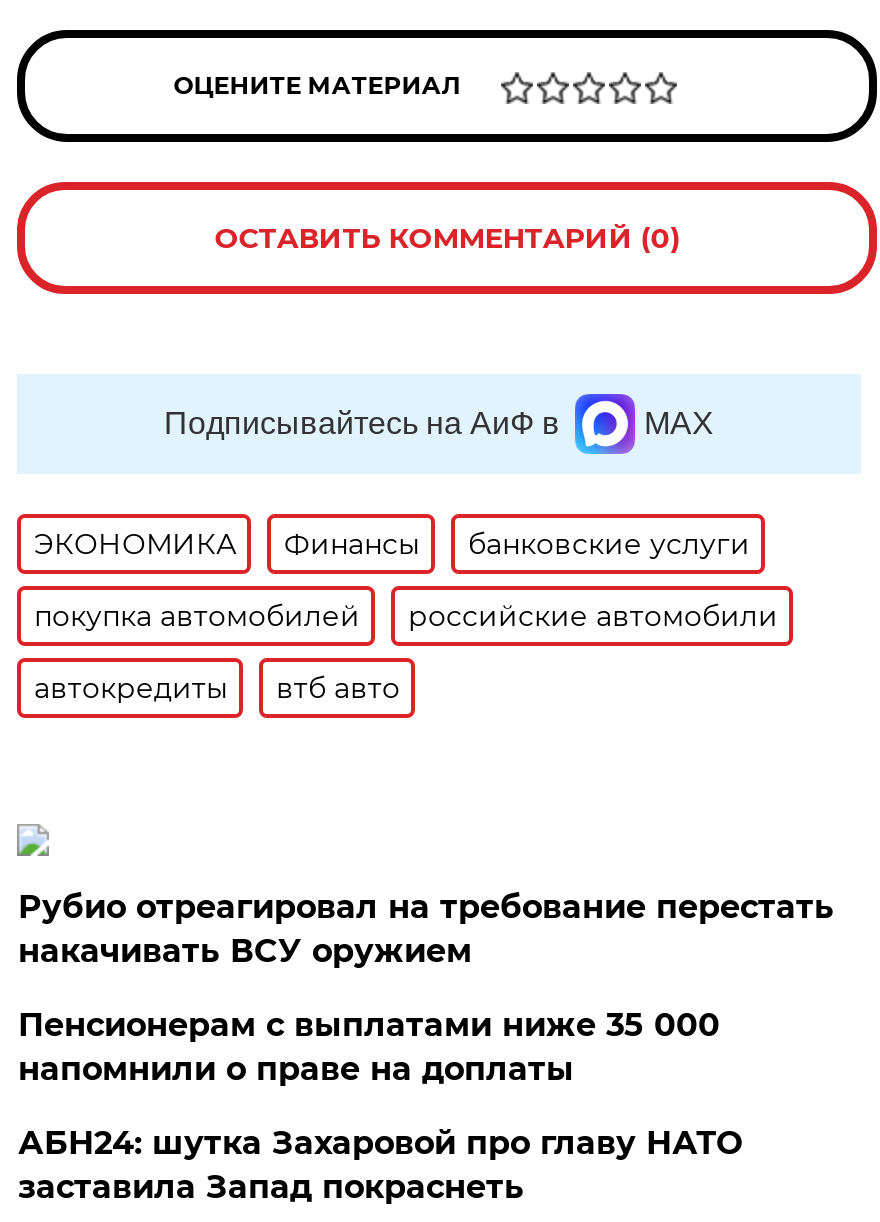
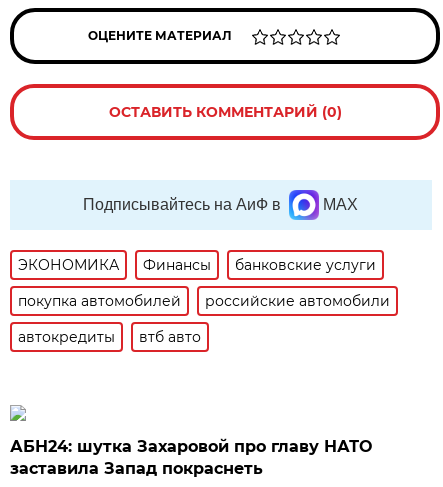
[18,888,834,1088] Рубио отреагировал на требование перестать | накачивать ВСУ оружием | Пенсионерам с выплатами ниже 35 000 | напомнили о праве на доплаты -> none

